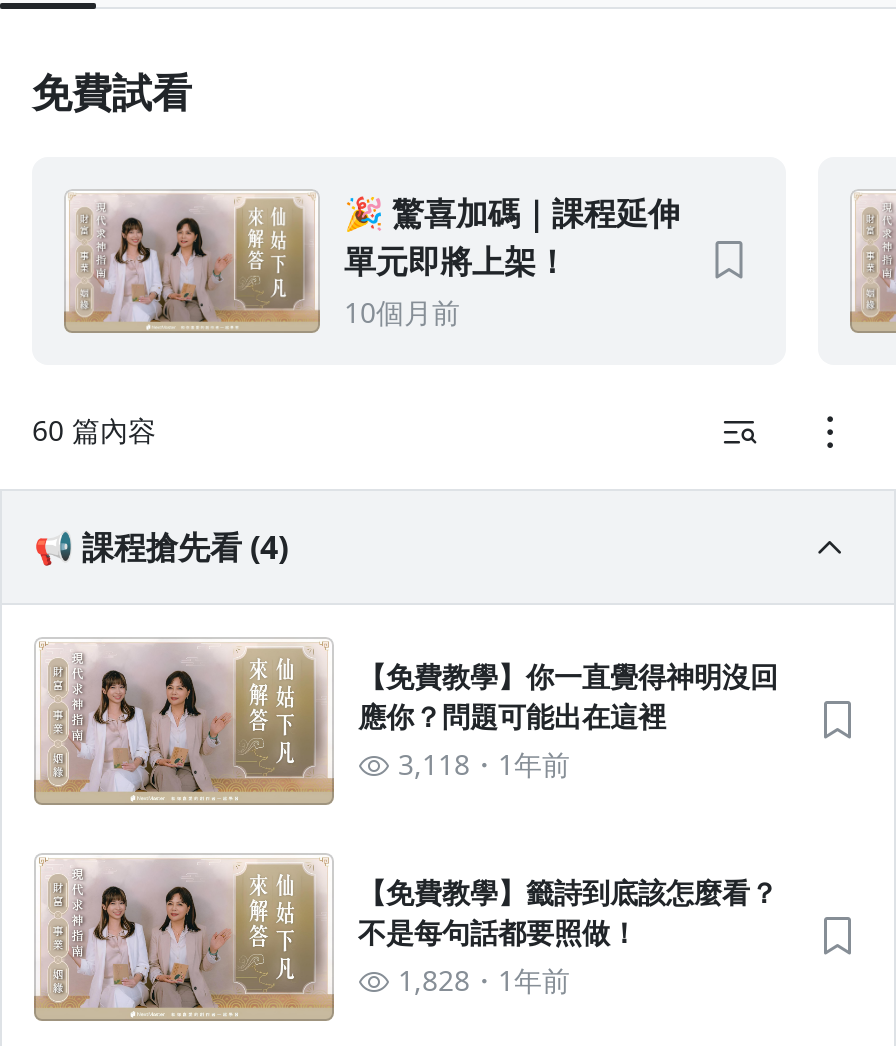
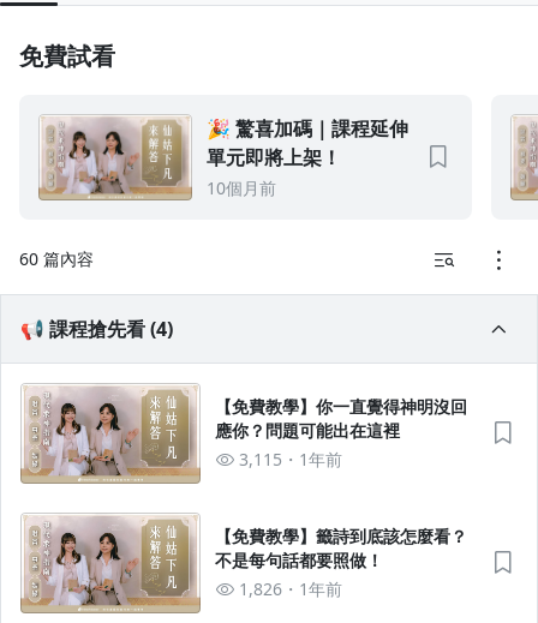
[398,744,570,782] 3,118 1年前 -> [239,447,342,470] 3,115 1年前
[398,961,570,999] 1,828 1年前 -> [239,578,342,600] 1,826 1年前

